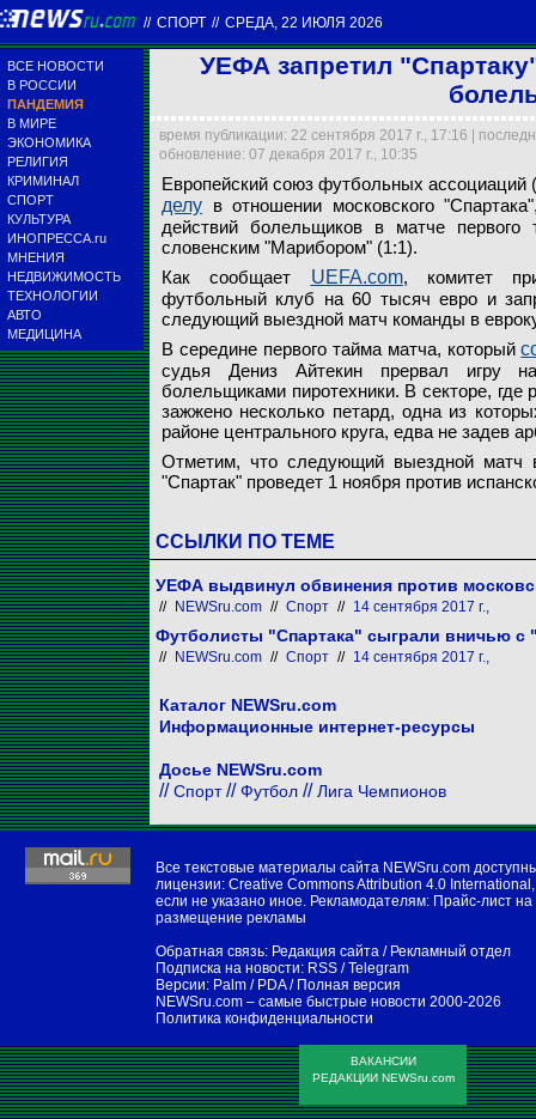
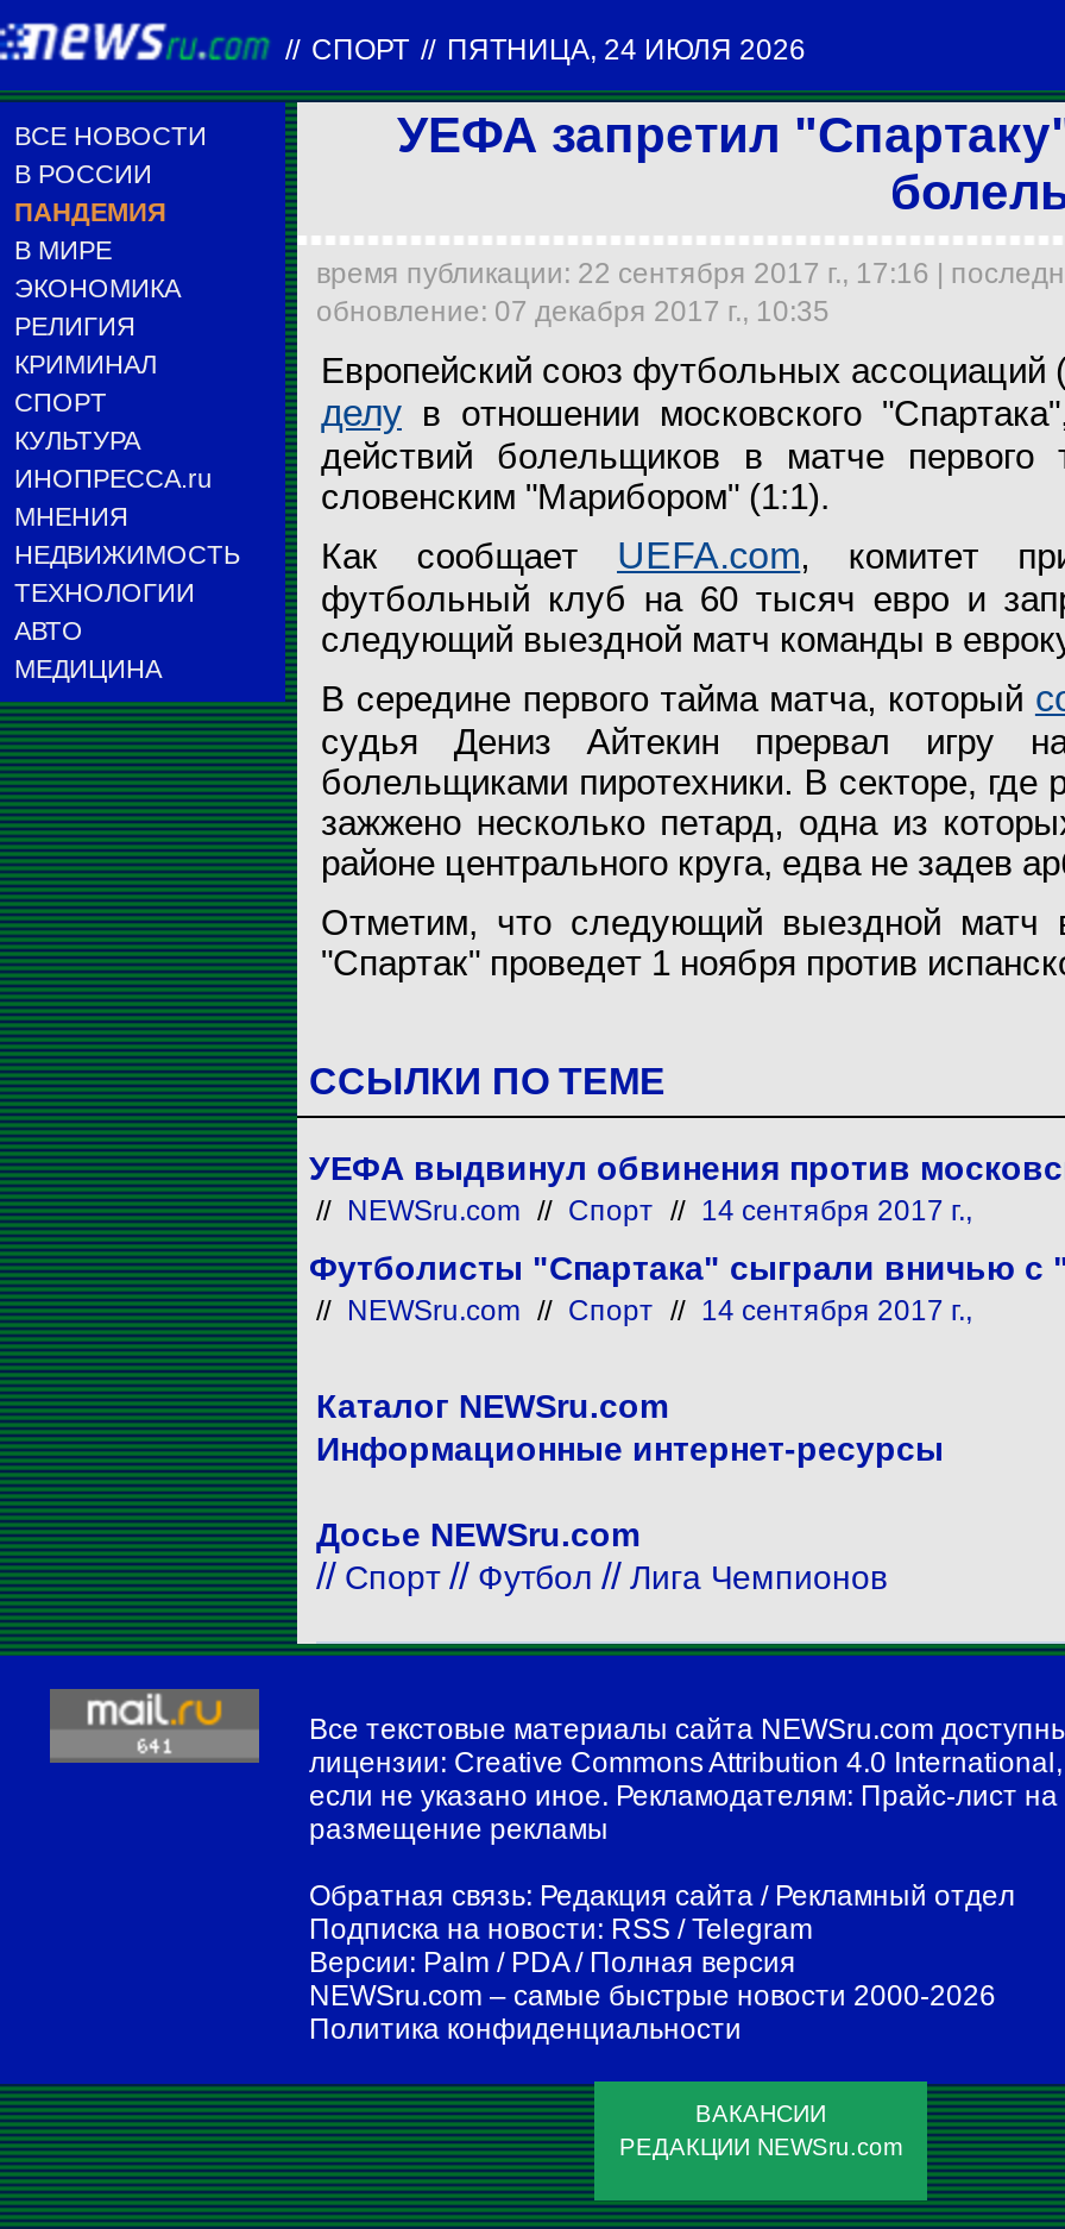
[144,14,383,31] // СПОРТ // СРЕДА, 22 ИЮЛЯ 2026 -> [285,32,806,65] // СПОРТ // ПЯТНИЦА, 24 ИЮЛЯ 2026

